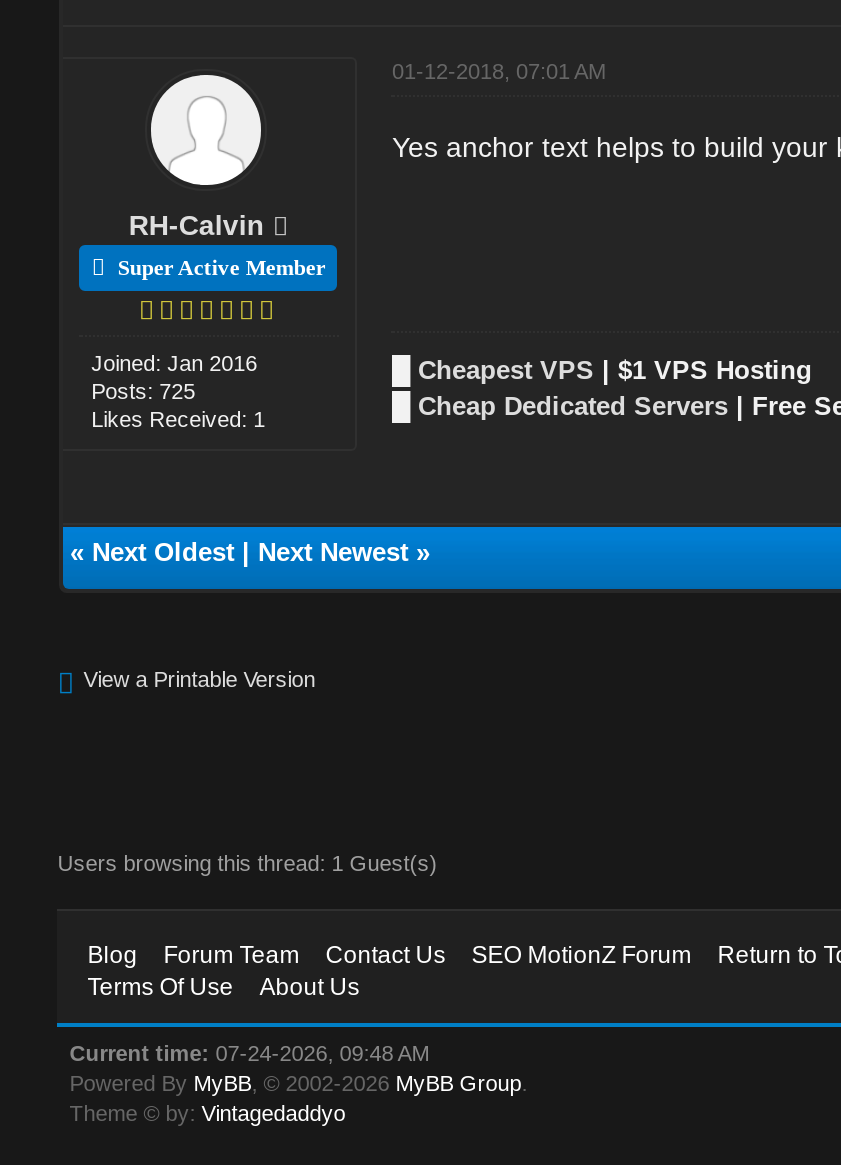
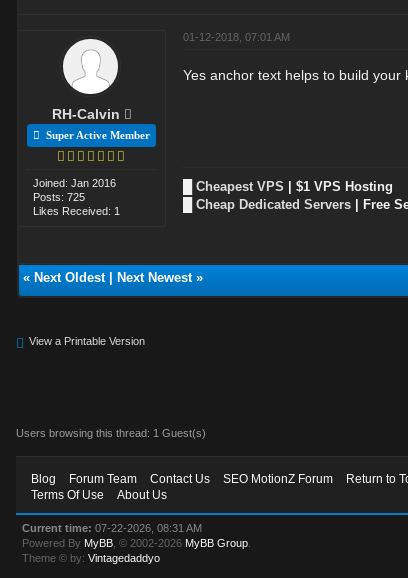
[69,1041,429,1065] Current time: 07-24-2026, 09:48 AM -> [22,522,202,534] Current time: 07-22-2026, 08:31 AM

